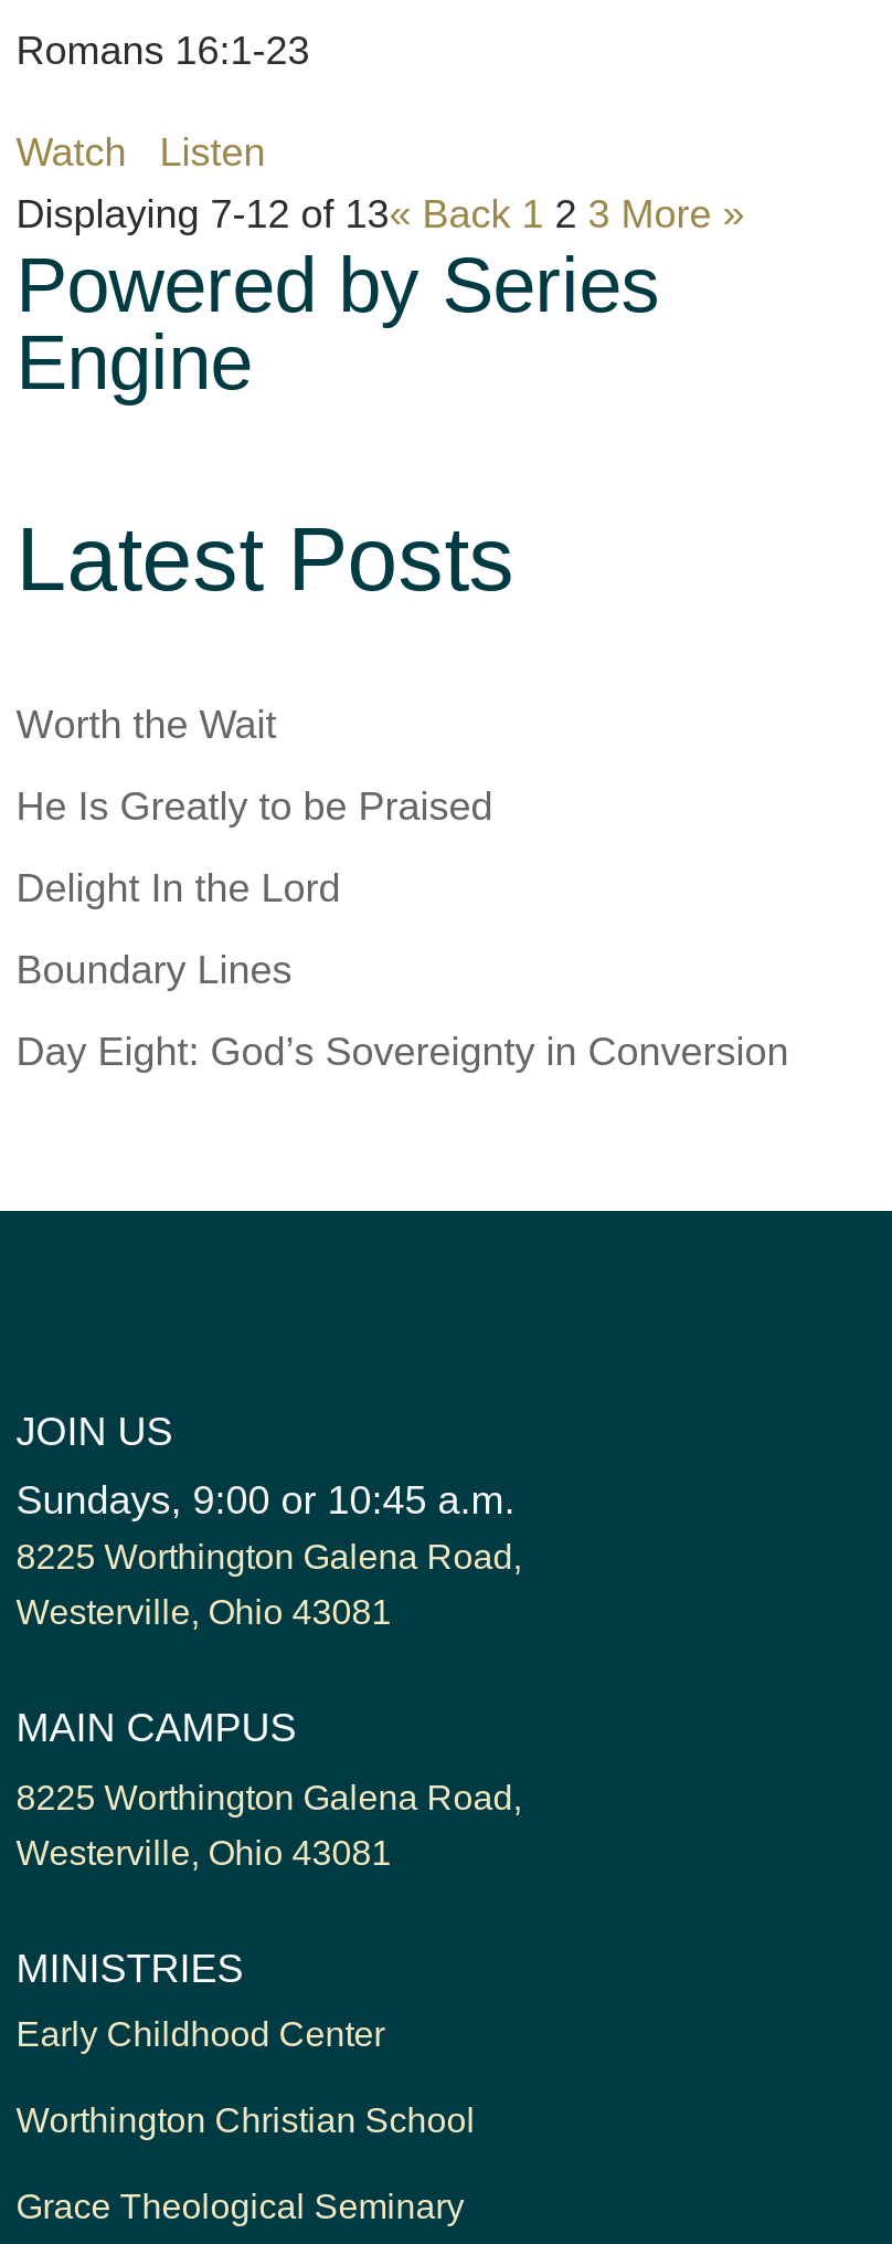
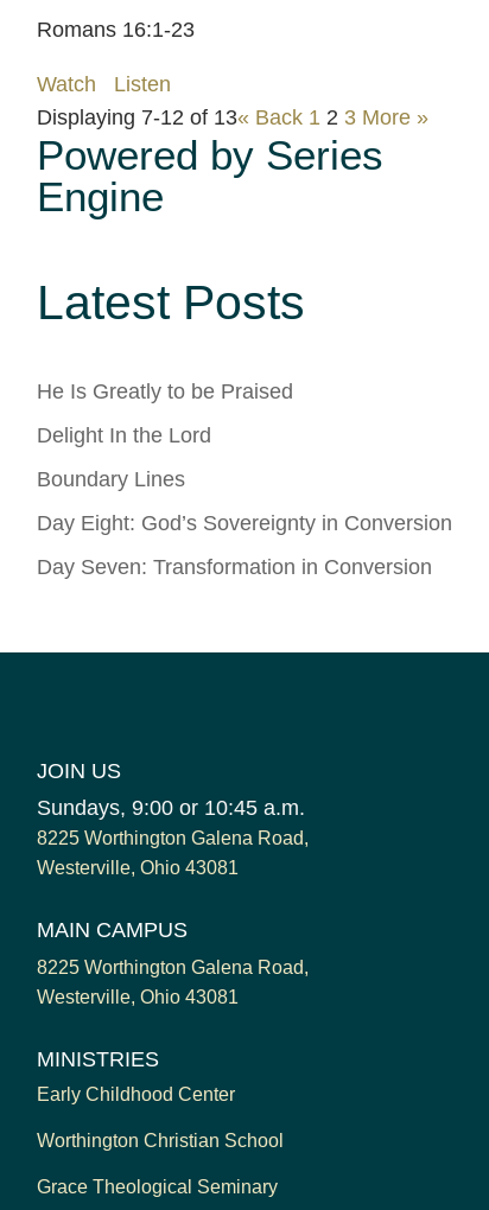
[16,703,277,748] Worth the Wait -> none
moved [16,785,789,1075] -> [37,380,452,535]: He Is Greatly to be Praised | Delight In the Lord | Boundary Lines | Day Eight: God’s Sovereignty in Conversion
none -> [37,556,432,579] Day Seven: Transformation in Conversion

